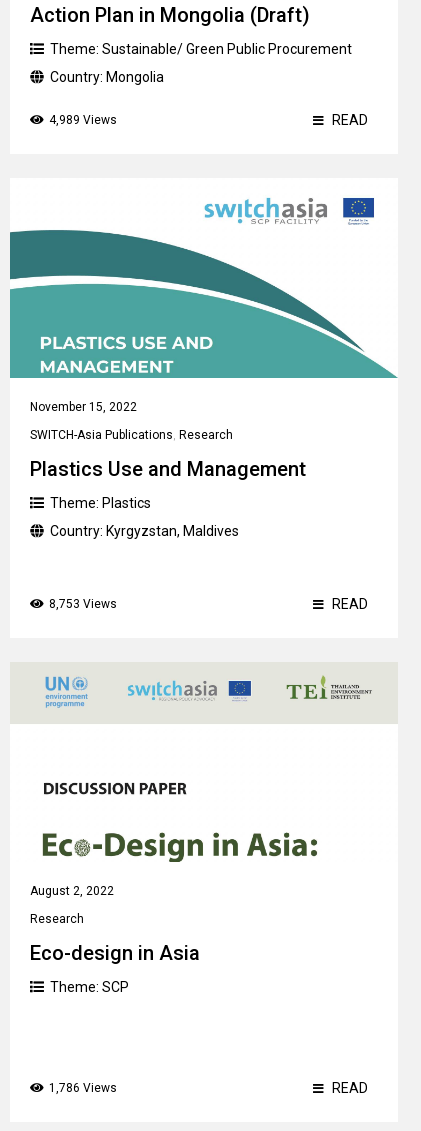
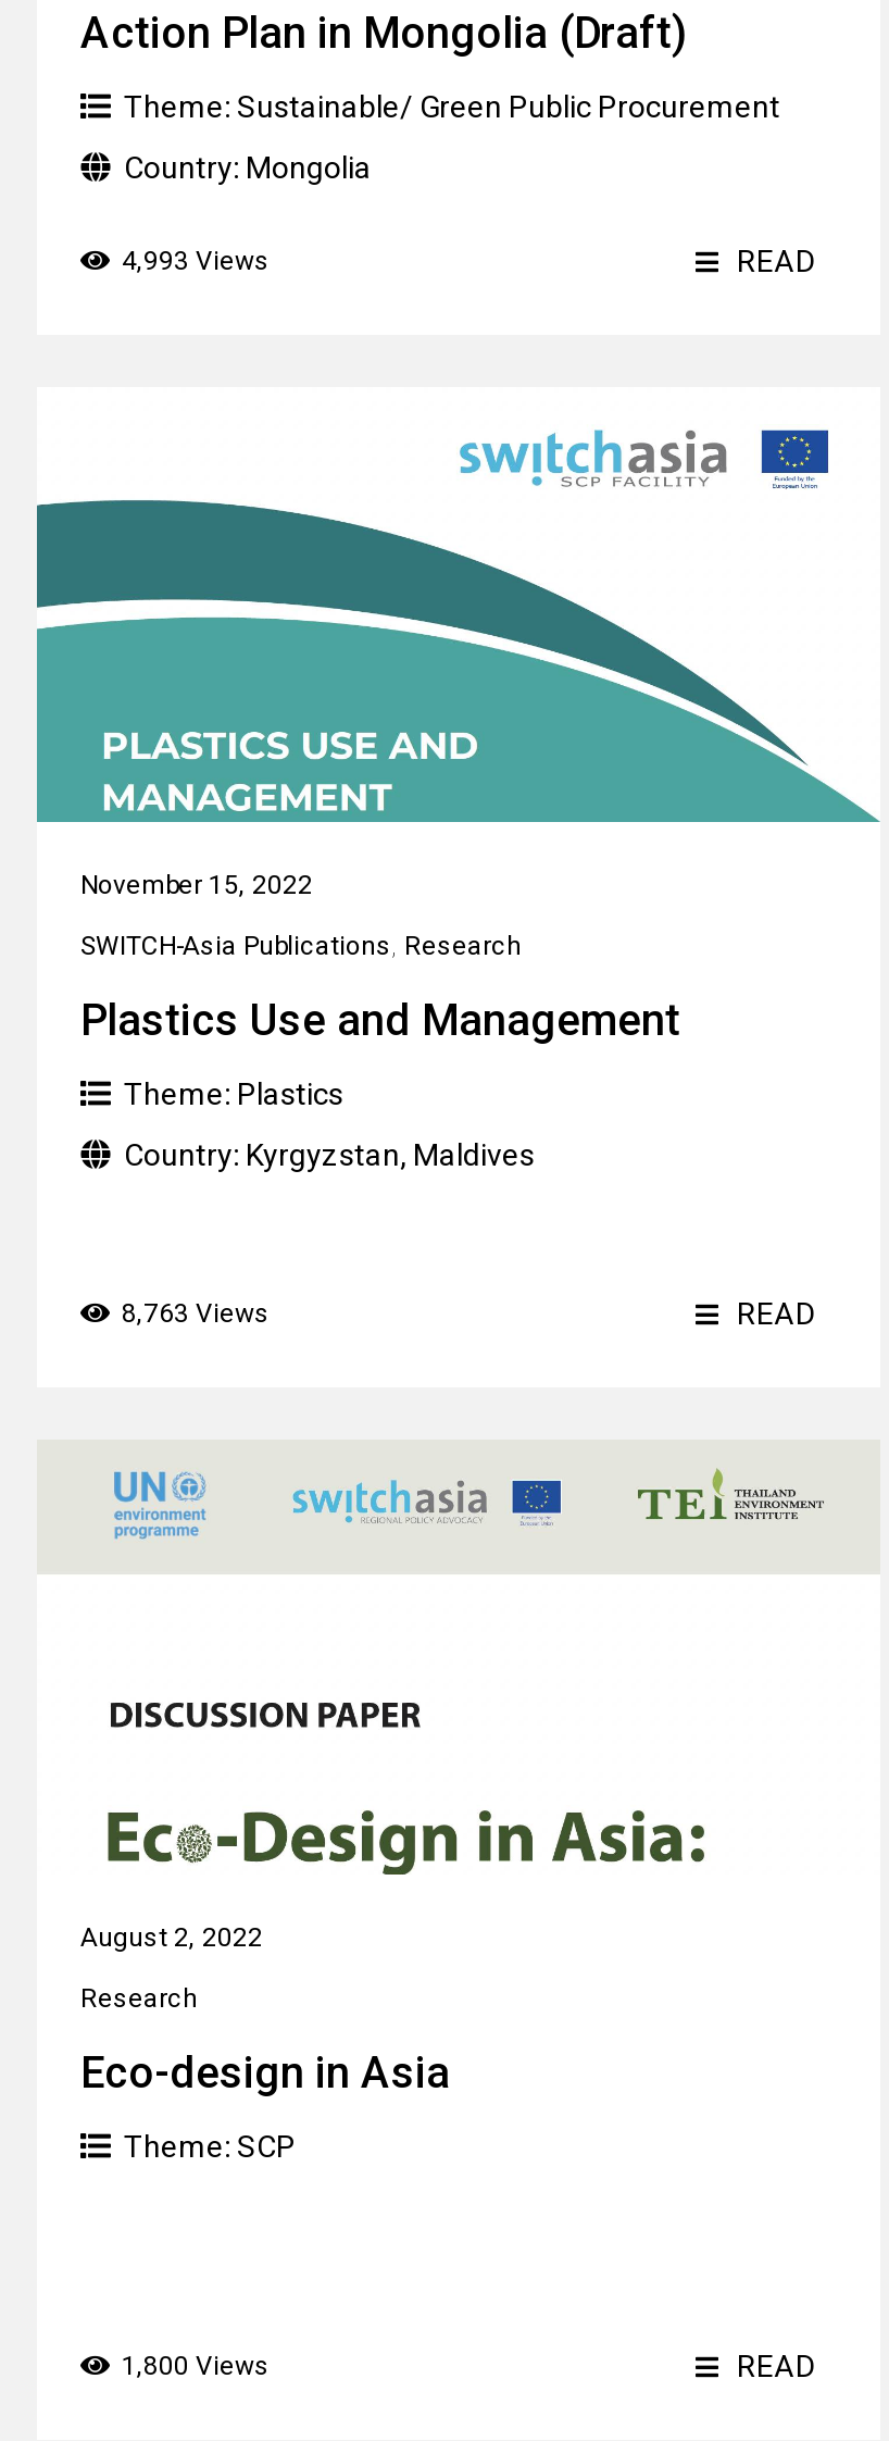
[49,113,117,127] 4,989 Views -> [122,246,270,276] 4,993 Views
[49,597,117,611] 8,753 Views -> [122,1298,270,1329] 8,763 Views
[49,1081,117,1095] 1,786 Views -> [122,2351,270,2381] 1,800 Views

